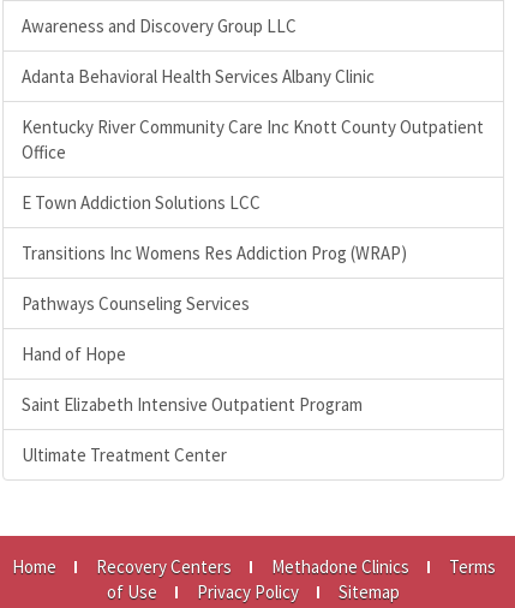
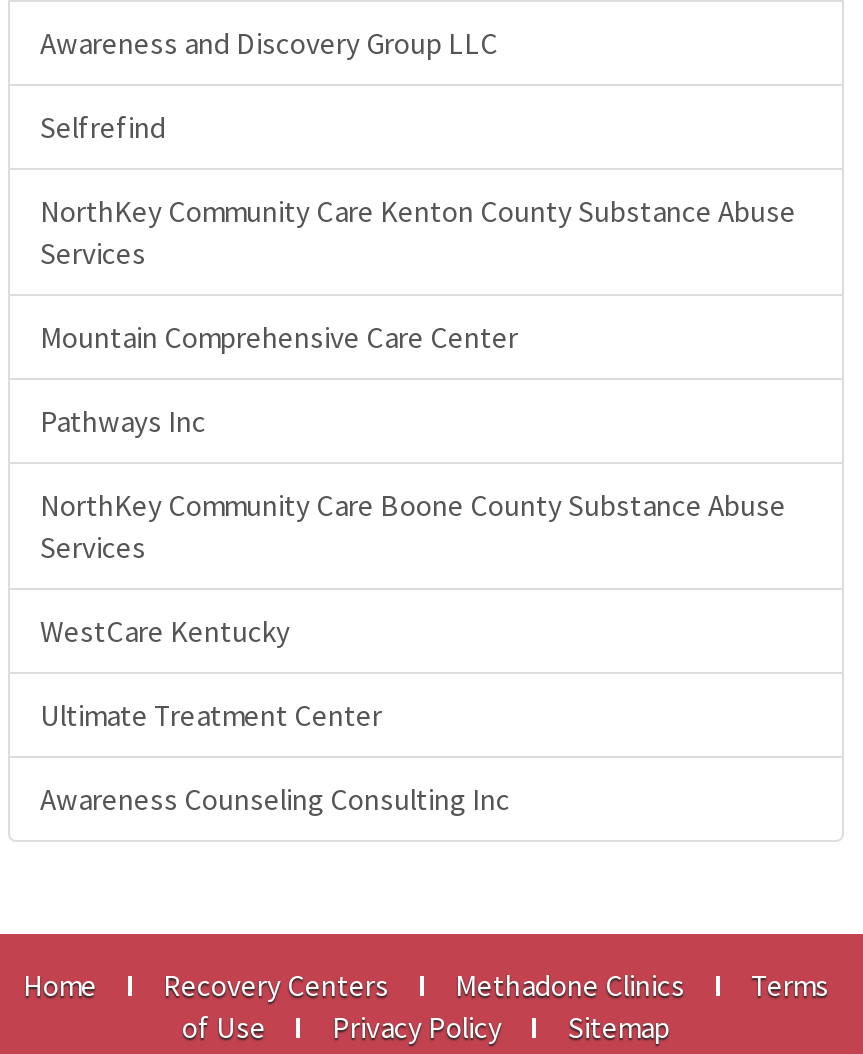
[22,65,484,416] Adanta Behavioral Health Services Albany Clinic | Kentucky River Community Care Inc Knott County Outpatient | Office | E Town Addiction Solutions LCC | Transitions Inc Womens Res Addiction Prog (WRAP) | Pathways Counseling Services | Hand of Hope | Saint Elizabeth Intensive Outpatient Program -> [40,108,796,650] Selfrefind | NorthKey Community Care Kenton County Substance Abuse | Services | Mountain Comprehensive Care Center | Pathways Inc | NorthKey Community Care Boone County Substance Abuse | Services | WestCare Kentucky
moved [22,443,227,466] -> [40,696,382,734]: Ultimate Treatment Center
none -> [40,780,510,818] Awareness Counseling Consulting Inc

